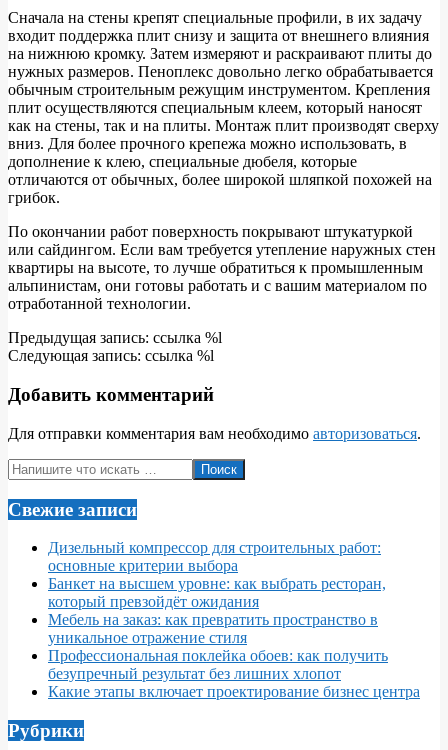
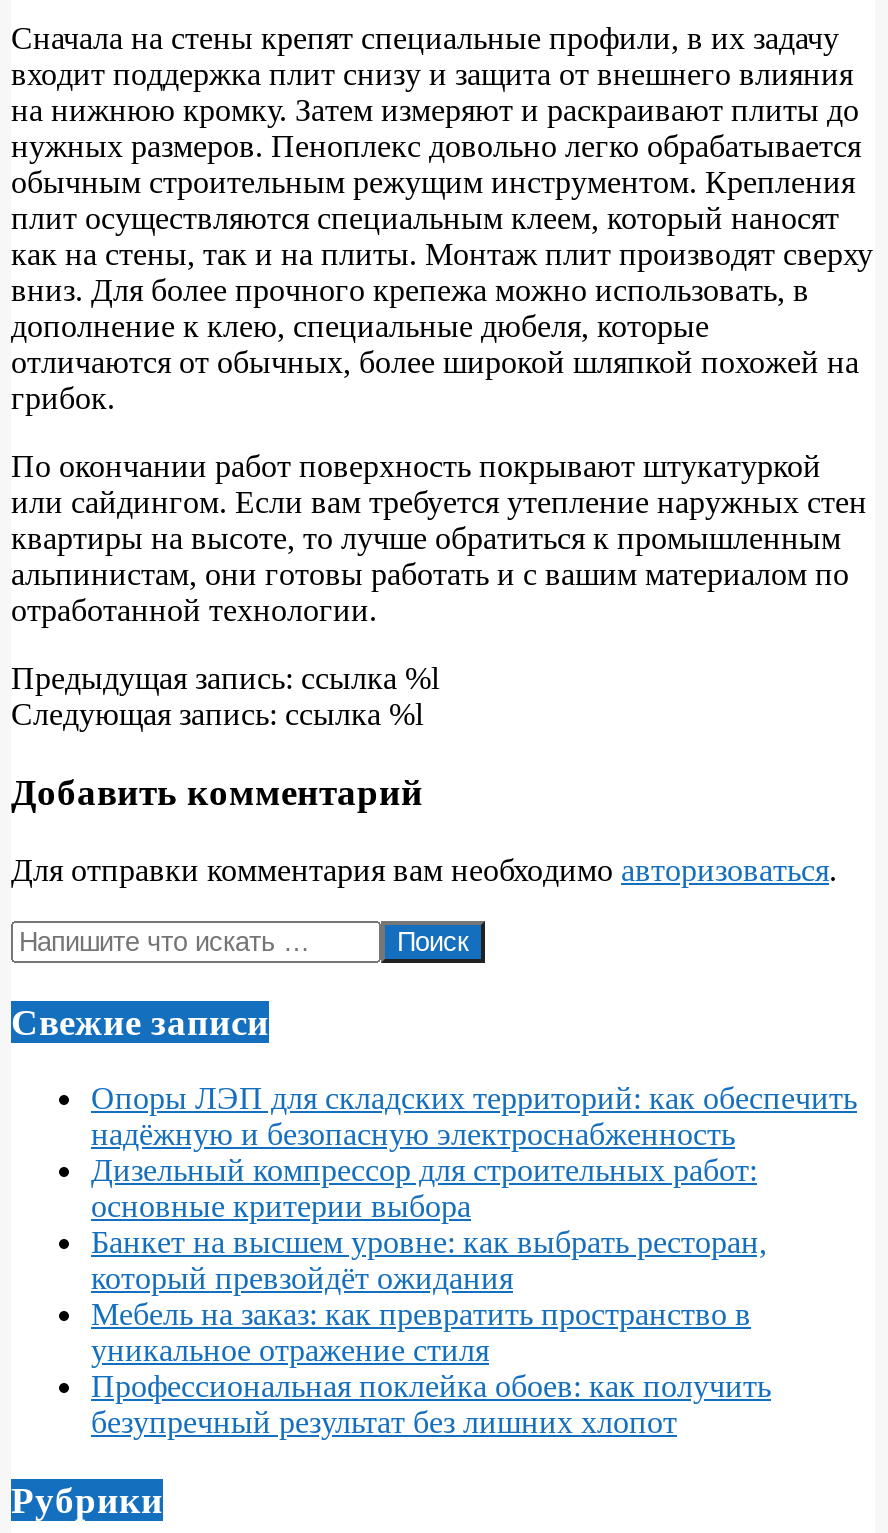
none -> [91,1082,857,1152] Опоры ЛЭП для складских территорий: как обеспечить | надёжную и безопасную электроснабженность
moved [48,539,388,682] -> [91,1154,771,1440]: Дизельный компрессор для строительных работ: | основные критерии выбора | Банкет на высшем уровне: как выбрать ресторан, | который превзойдёт ожидания | Мебель на заказ: как превратить пространство в | уникальное отражение стиля | Профессиональная поклейка обоев: как получить | безупречный результат без лишних хлопот
[48,683,420,700] Какие этапы включает проектирование бизнес центра -> none

